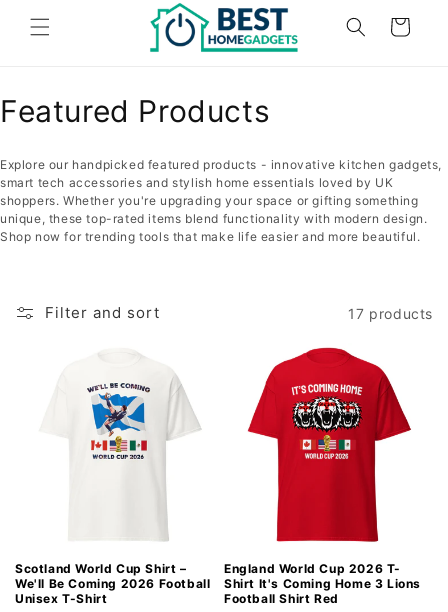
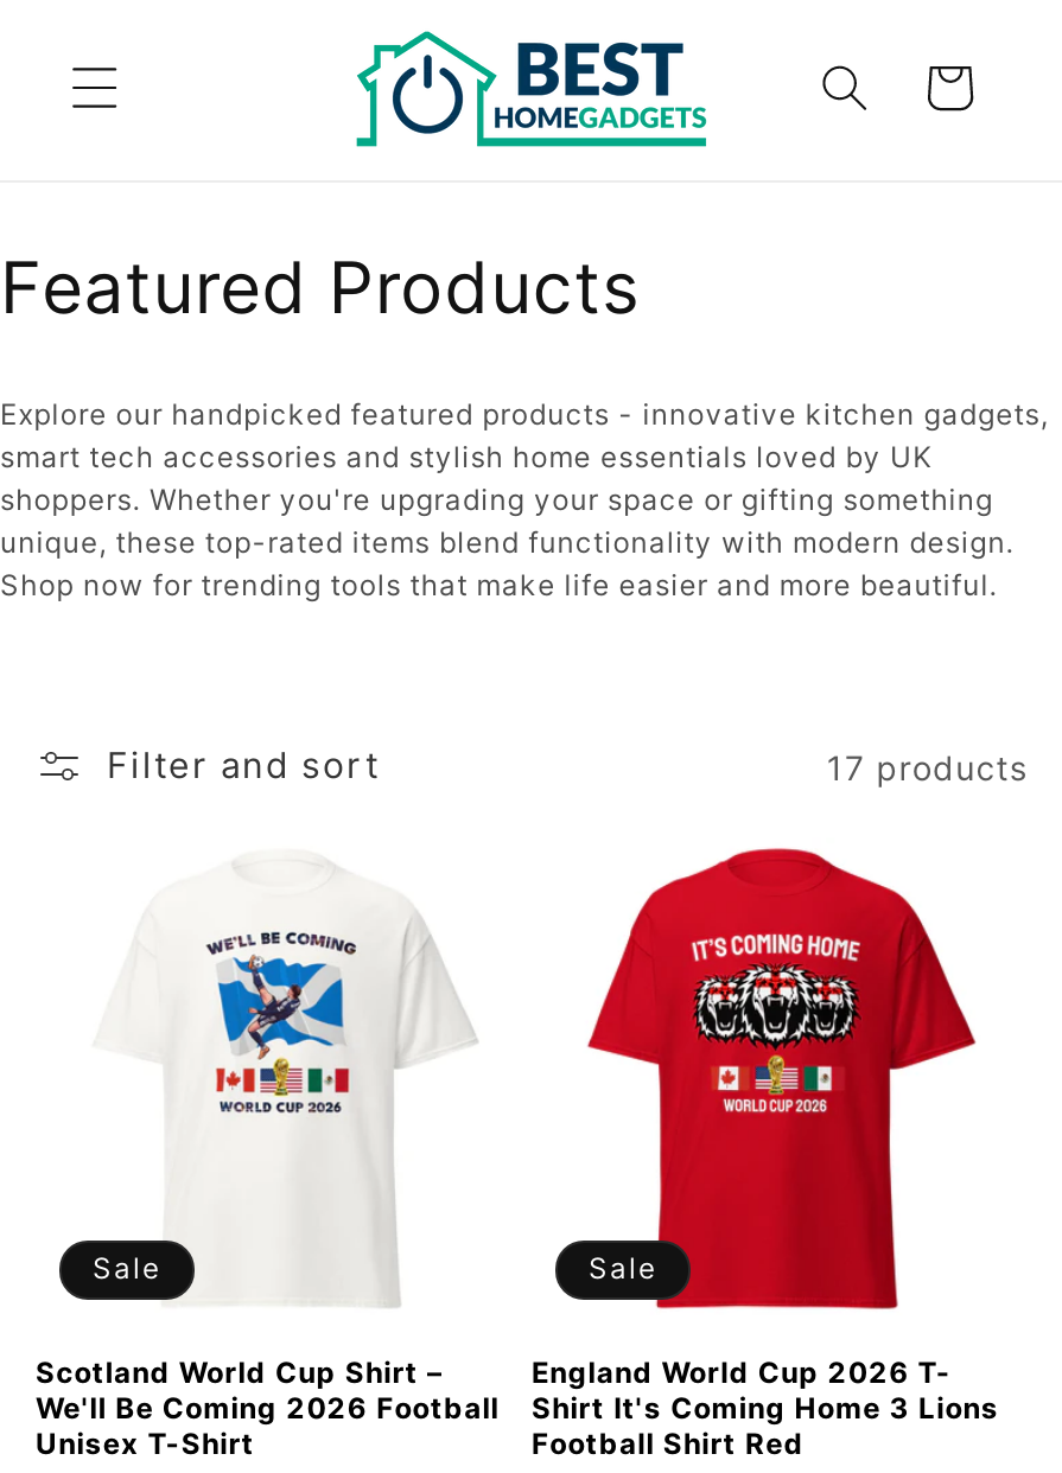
none -> [93,1251,161,1286] Sale
none -> [589,1251,657,1286] Sale

